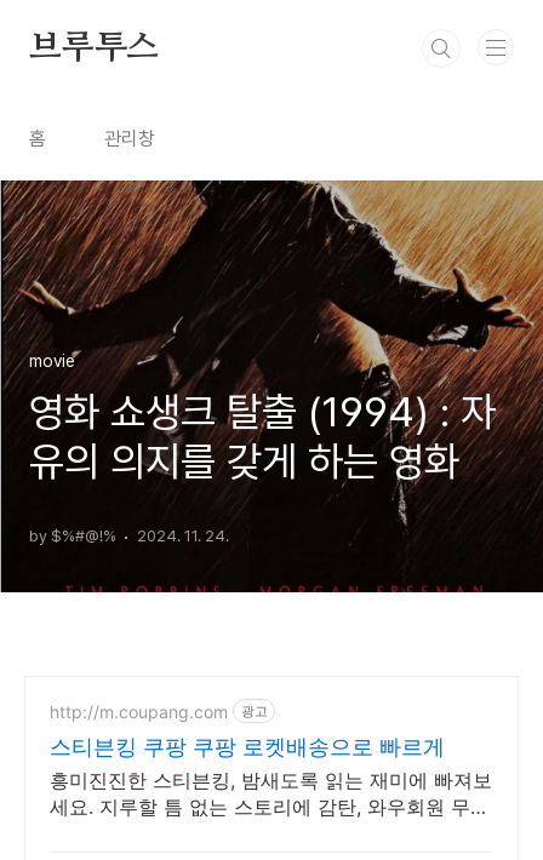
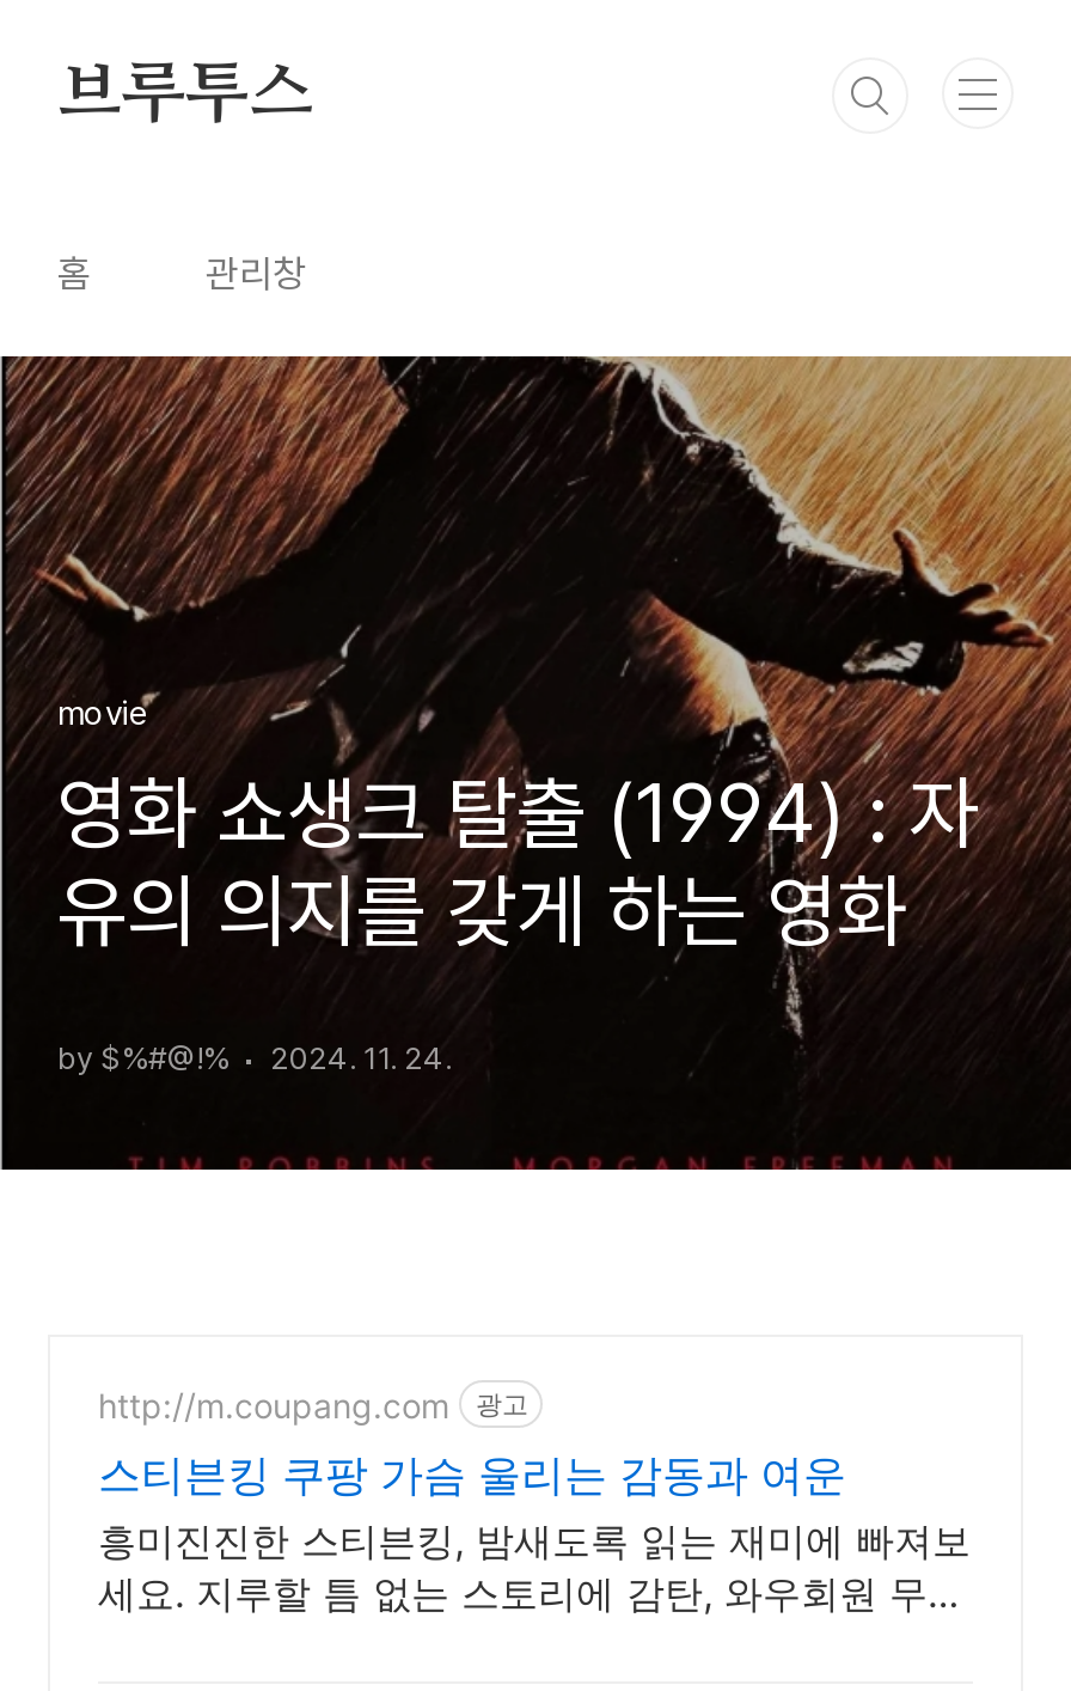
[50,734,445,759] 스티븐킹 쿠팡 쿠팡 로켓배송으로 빠르게 -> [98,1449,846,1500] 스티븐킹 쿠팡 가슴 울리는 감동과 여운

